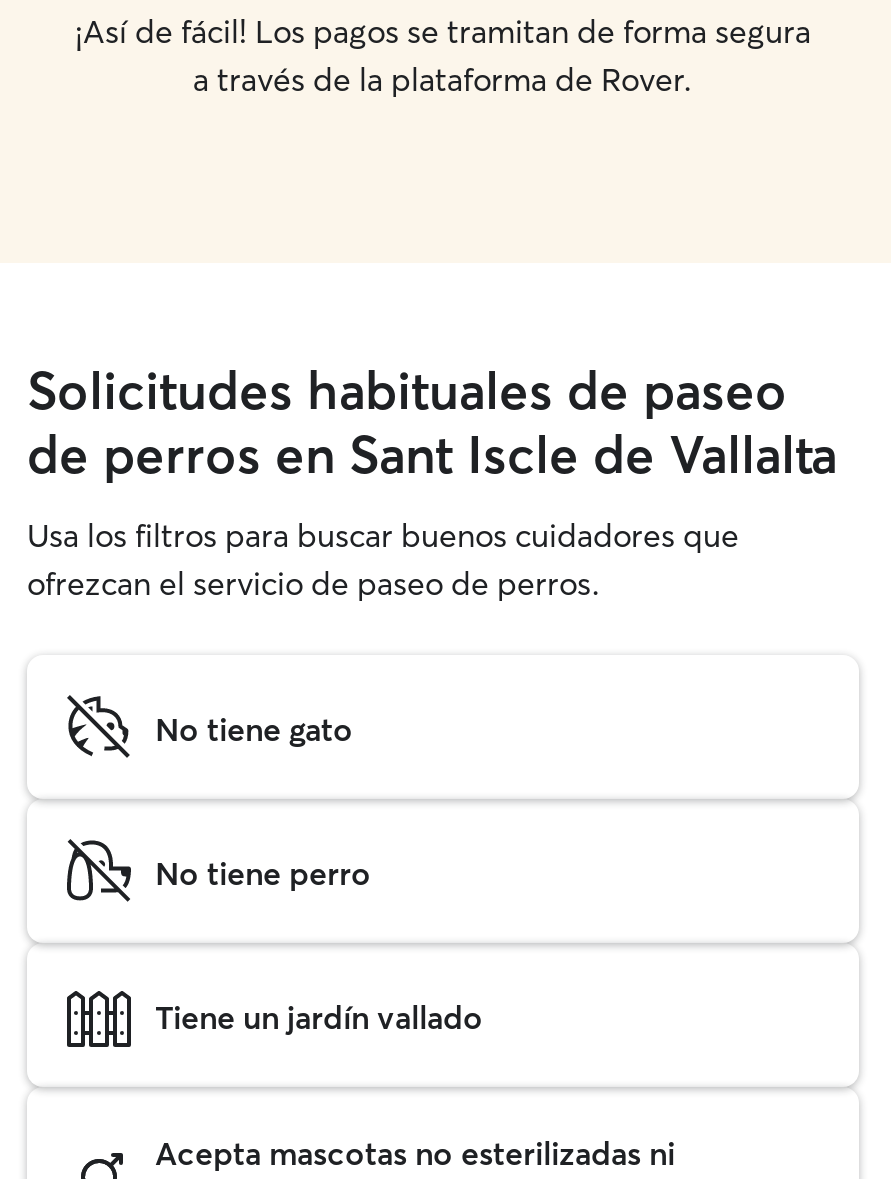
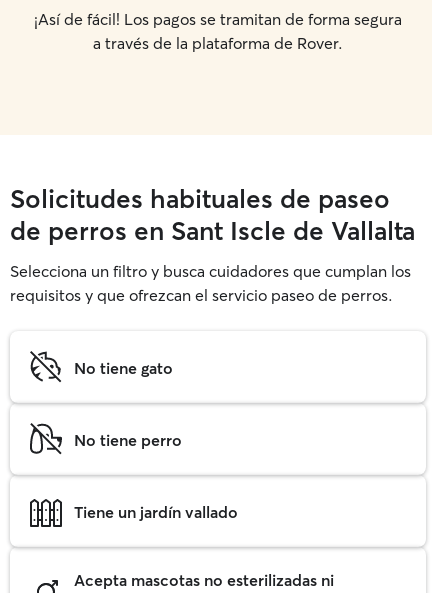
[27,515,739,603] Usa los filtros para buscar buenos cuidadores que | ofrezcan el servicio de paseo de perros. -> [10,261,411,305] Selecciona un filtro y busca cuidadores que cumplan los | requisitos y que ofrezcan el servicio paseo de perros.

